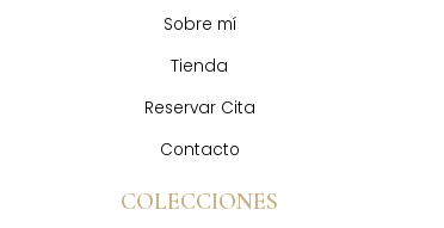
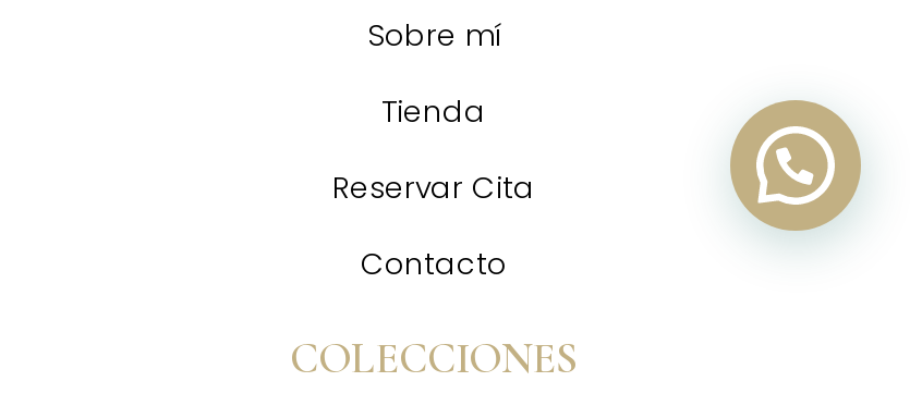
none -> [719,97,876,256] [image]

